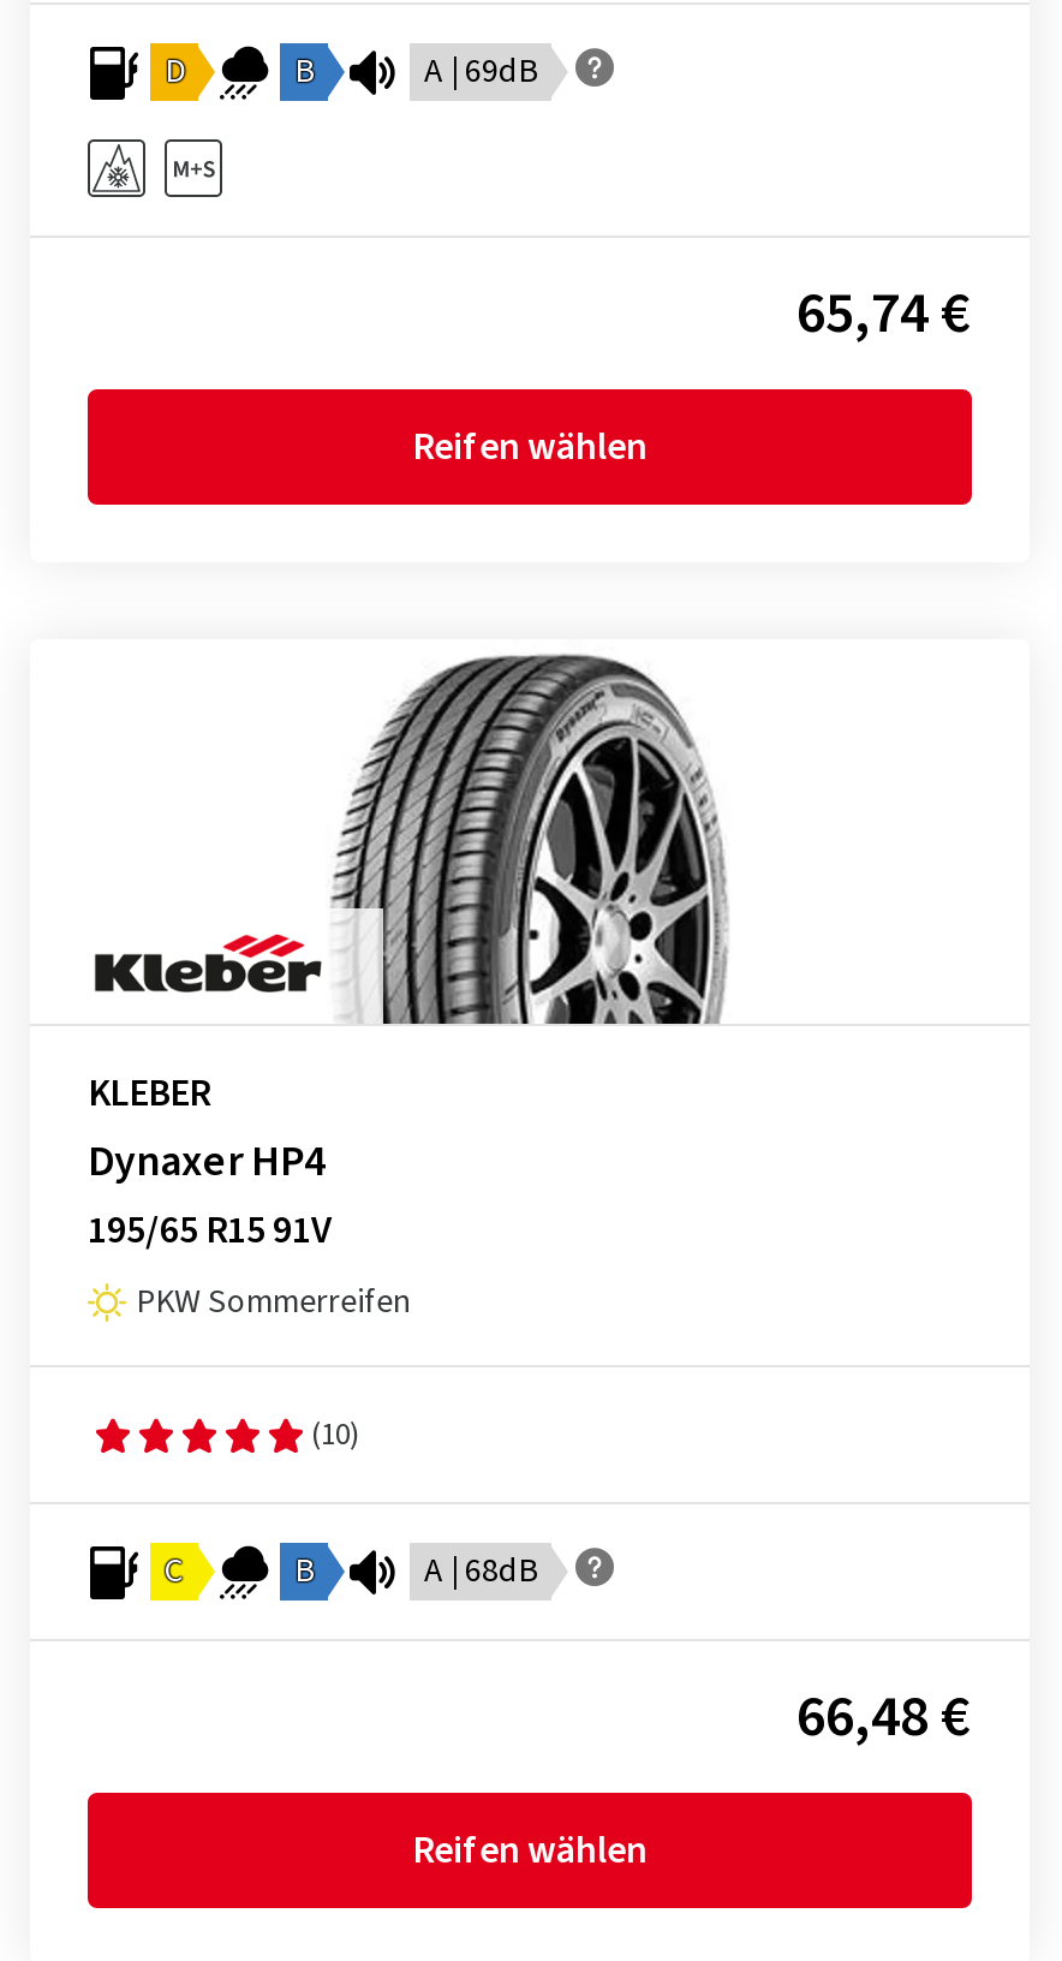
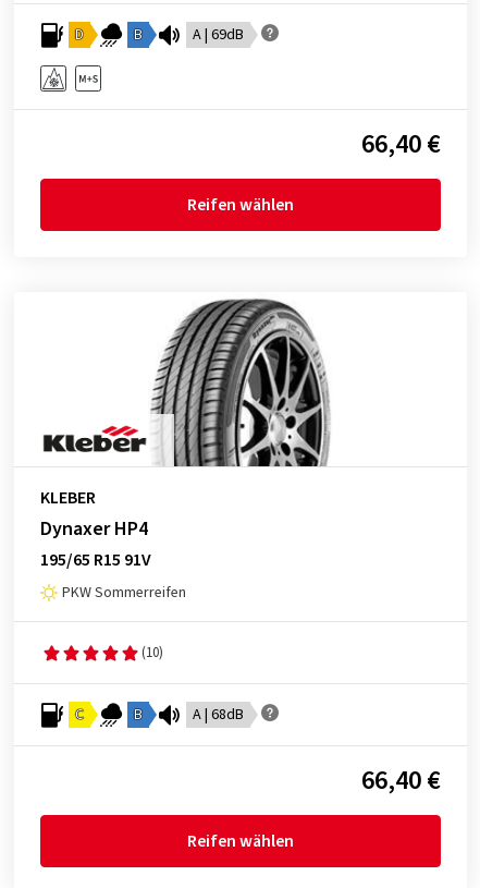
[796,272,972,356] 65,74 € -> [361,125,441,163] 66,40 €
[796,1675,972,1759] 66,48 € -> [361,762,441,800] 66,40 €

